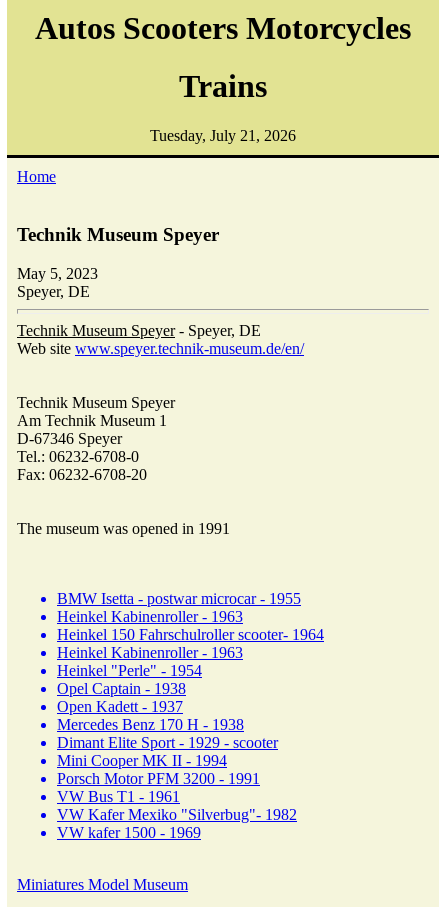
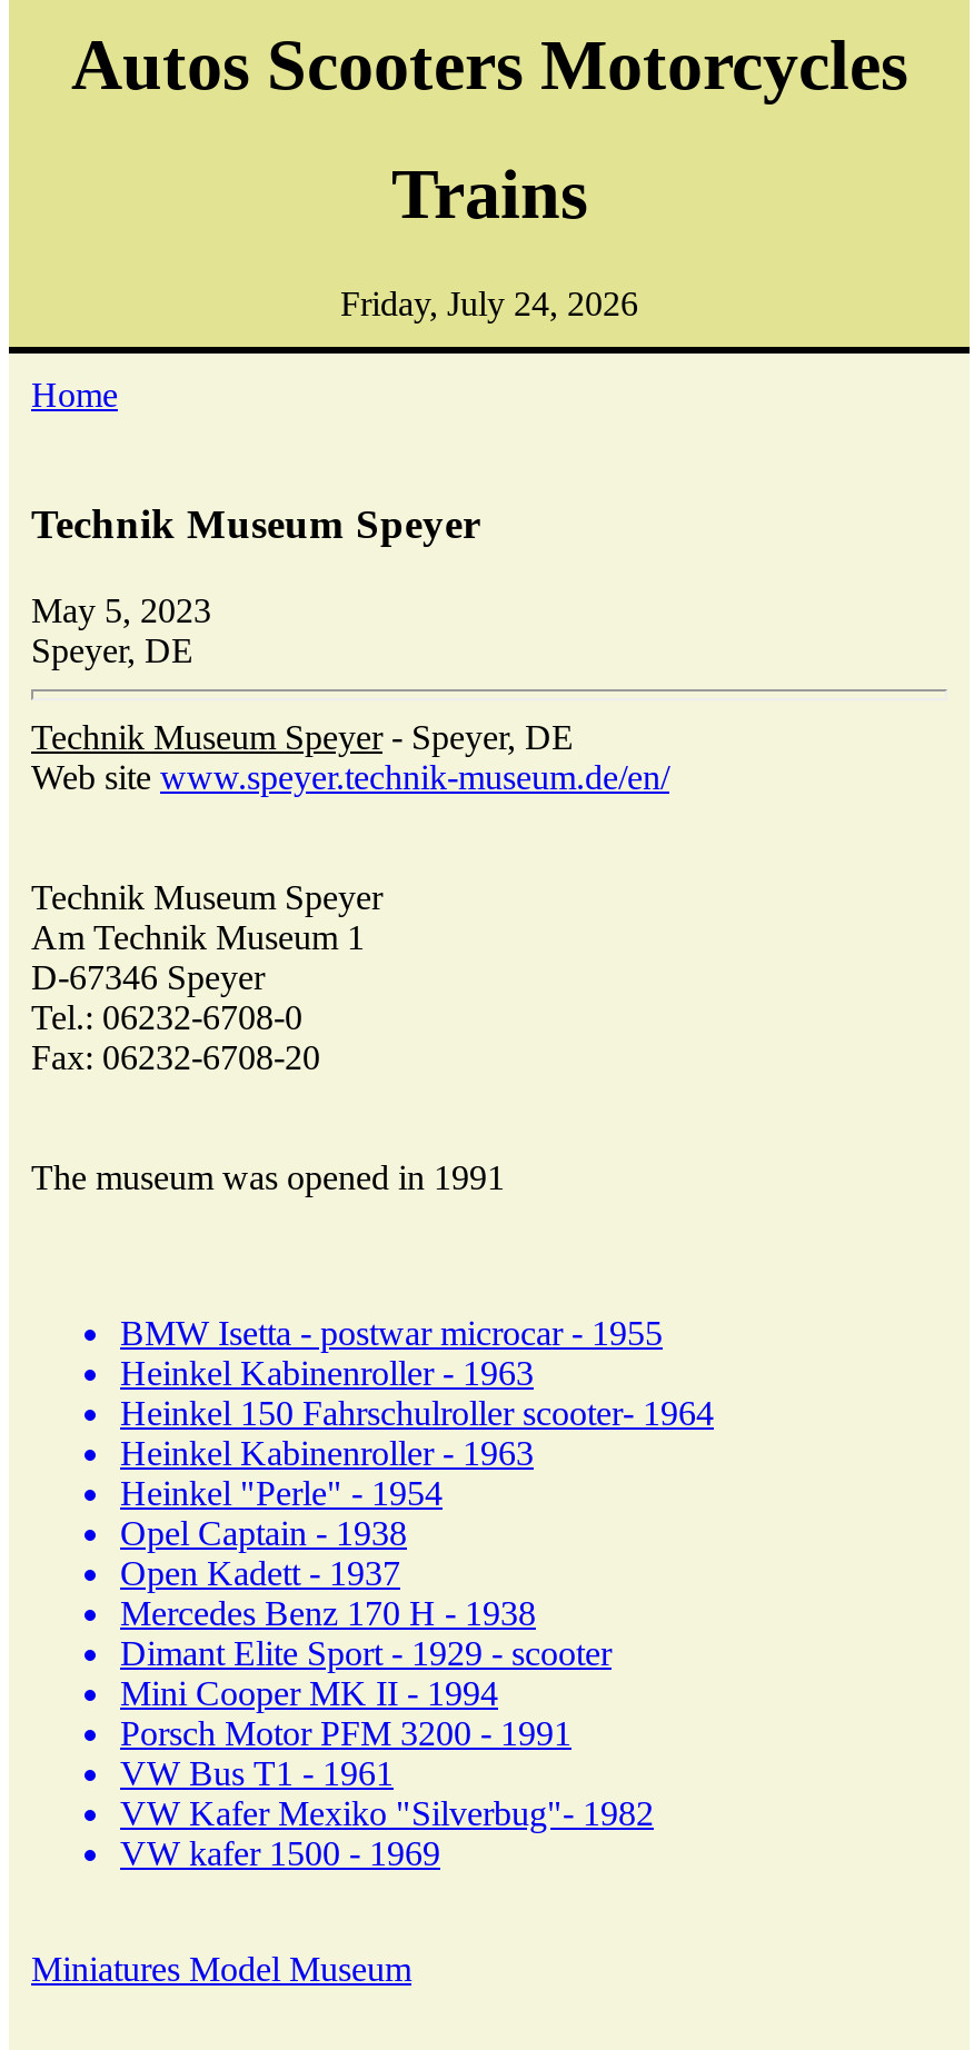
[150,127,296,144] Tuesday, July 21, 2026 -> [340,284,638,322] Friday, July 24, 2026

